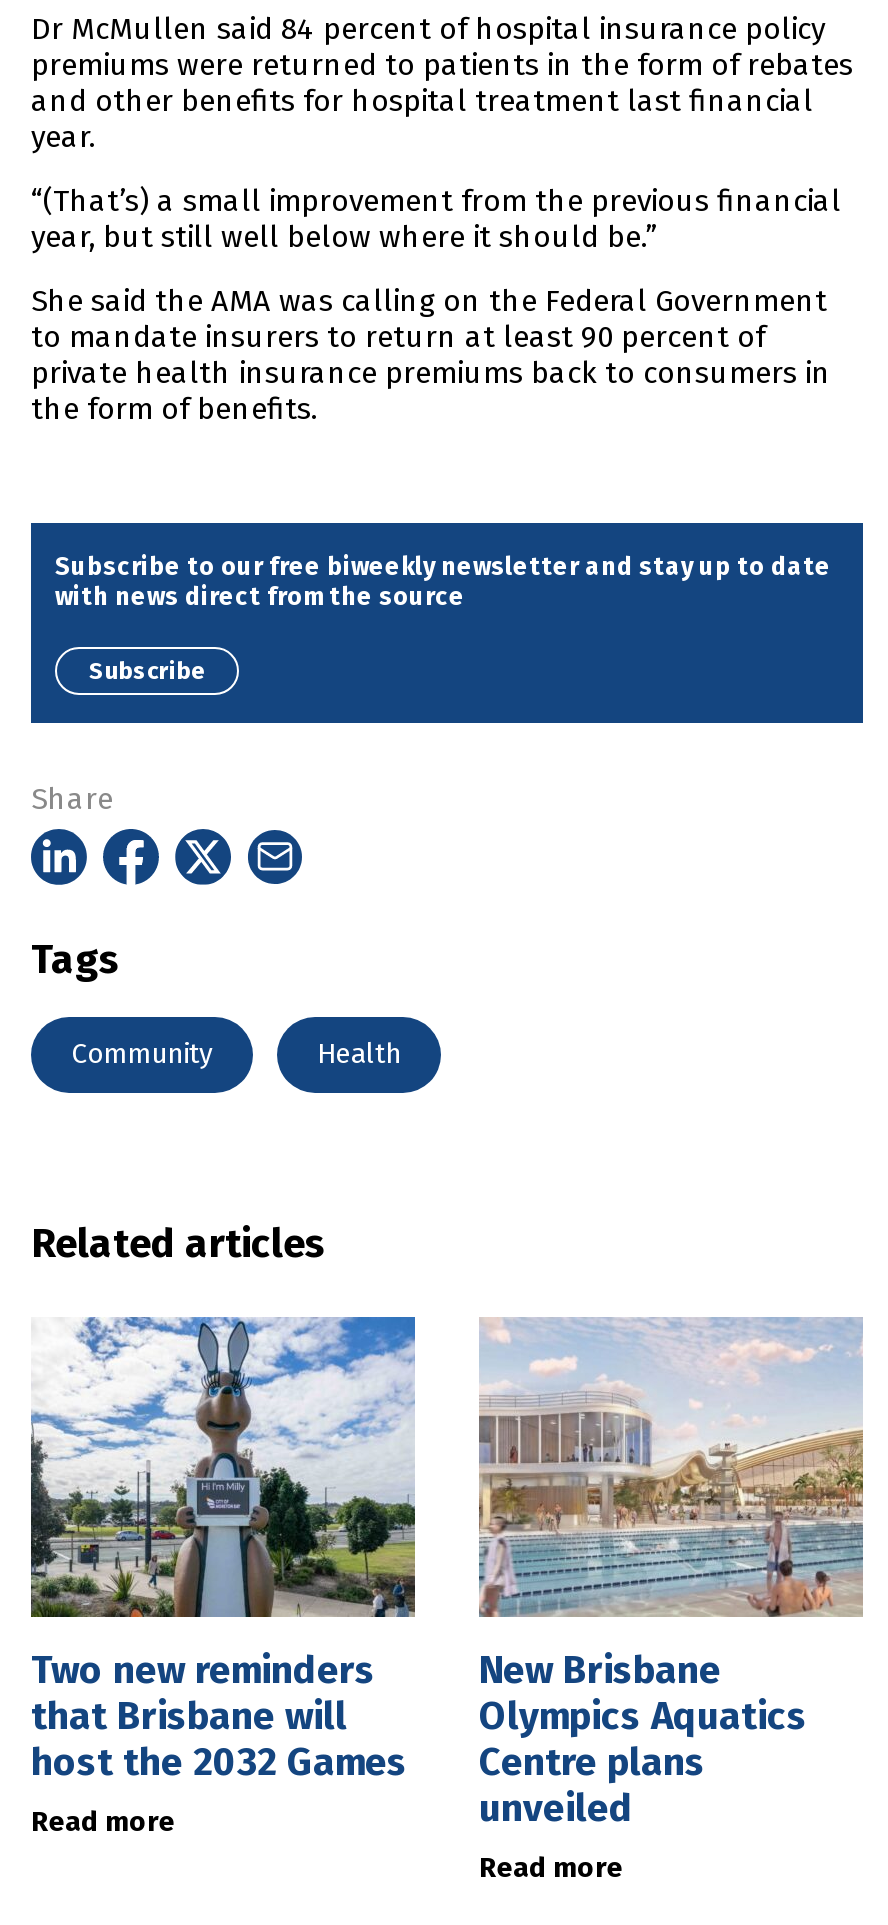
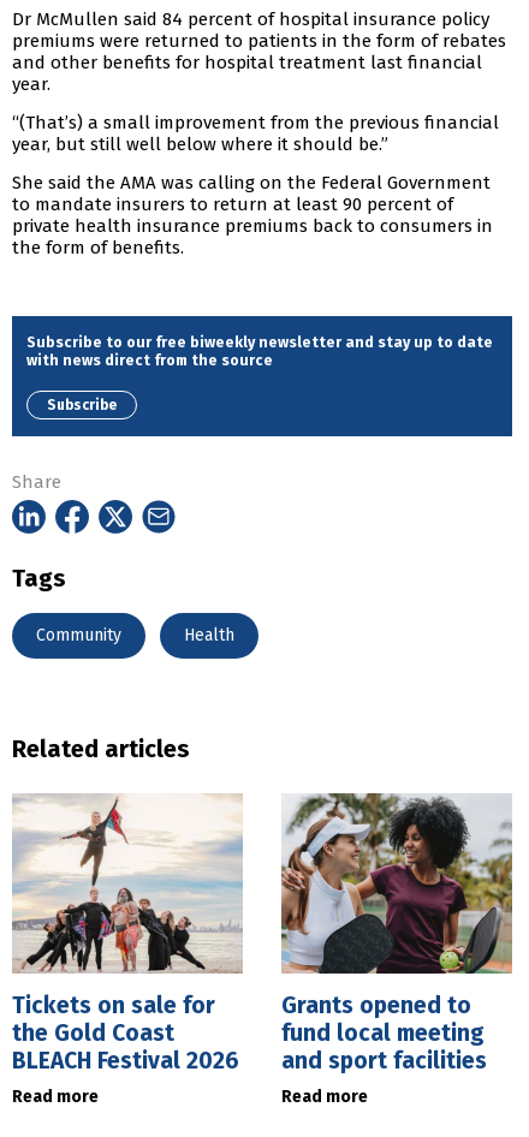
[29,1315,417,1784] [image] | Two new reminders | that Brisbane will | host the 2032 Games -> [12,793,243,1074] [image] | Tickets on sale for | the Gold Coast | BLEACH Festival 2026
[479,1317,863,1830] [image] | New Brisbane | Olympics Aquatics | Centre plans | unveiled -> [281,792,512,1074] [image] | Grants opened to | fund local meeting | and sport facilities

